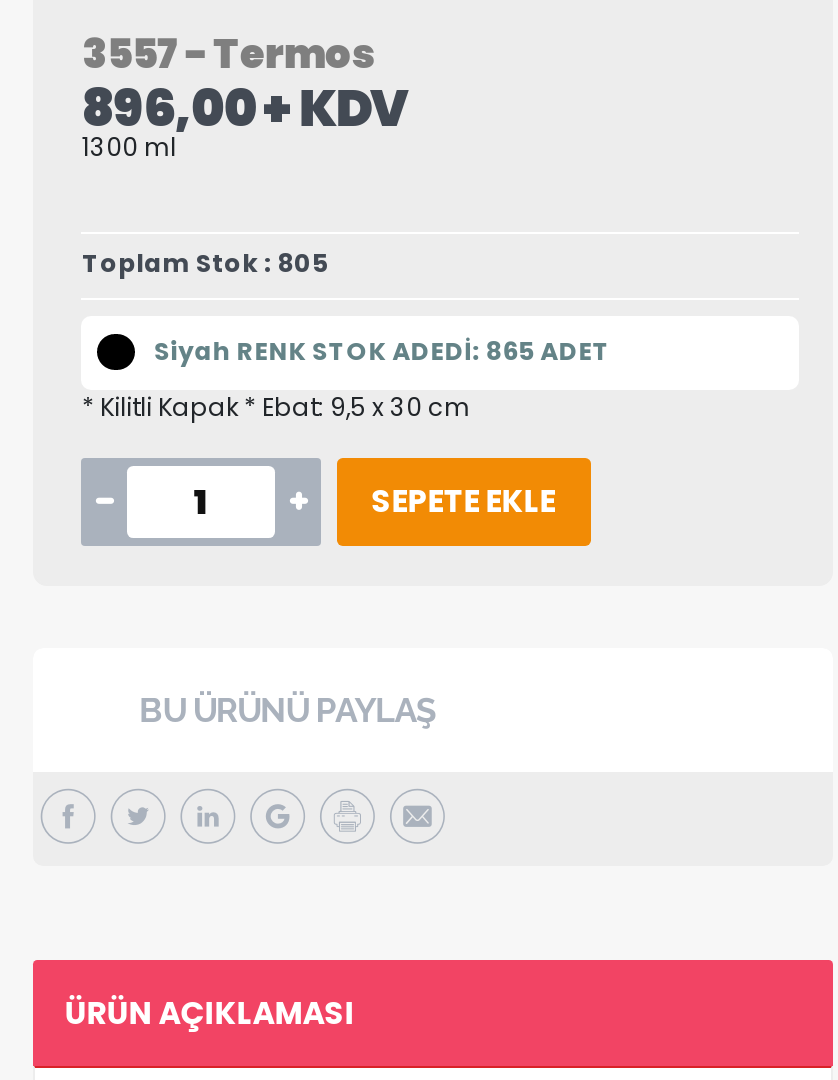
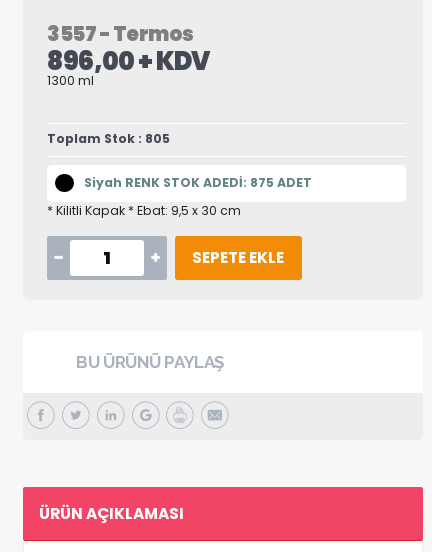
[154,334,610,368] Siyah RENK STOK ADEDİ: 865 ADET -> [84,174,312,191] Siyah RENK STOK ADEDİ: 875 ADET

